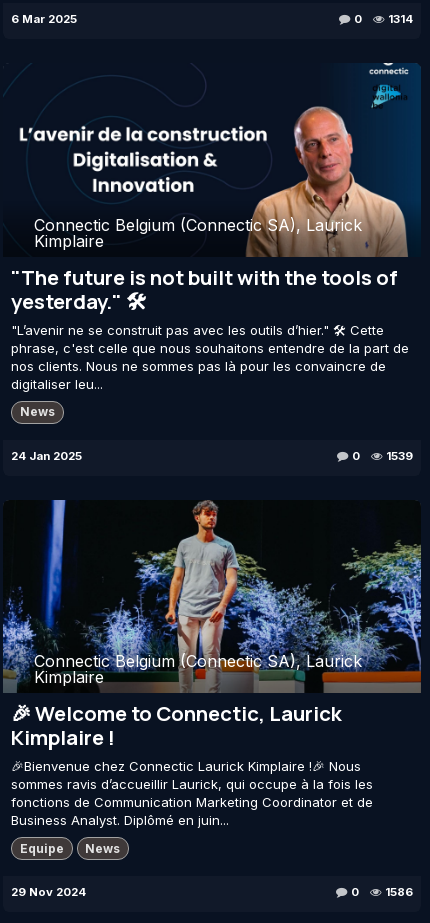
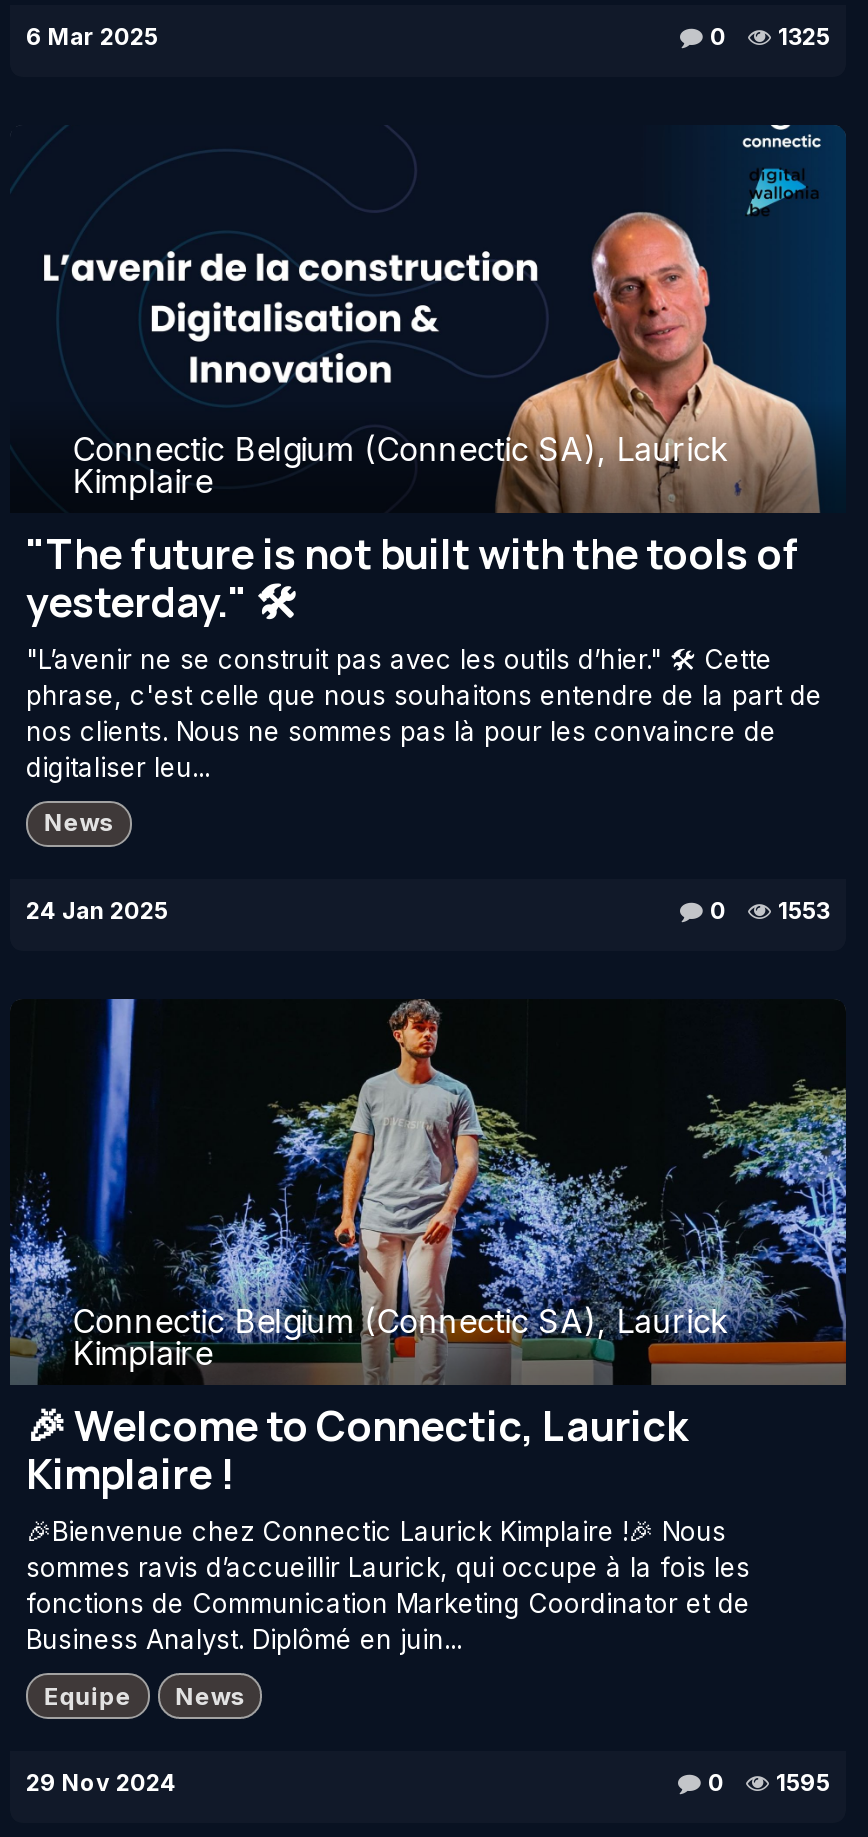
[354,12,413,26] 0 1314 -> [710,23,830,51] 0 1325
[352,448,413,462] 0 1539 -> [710,896,830,924] 0 1553
[351,885,413,899] 0 1586 -> [708,1769,830,1797] 0 1595

